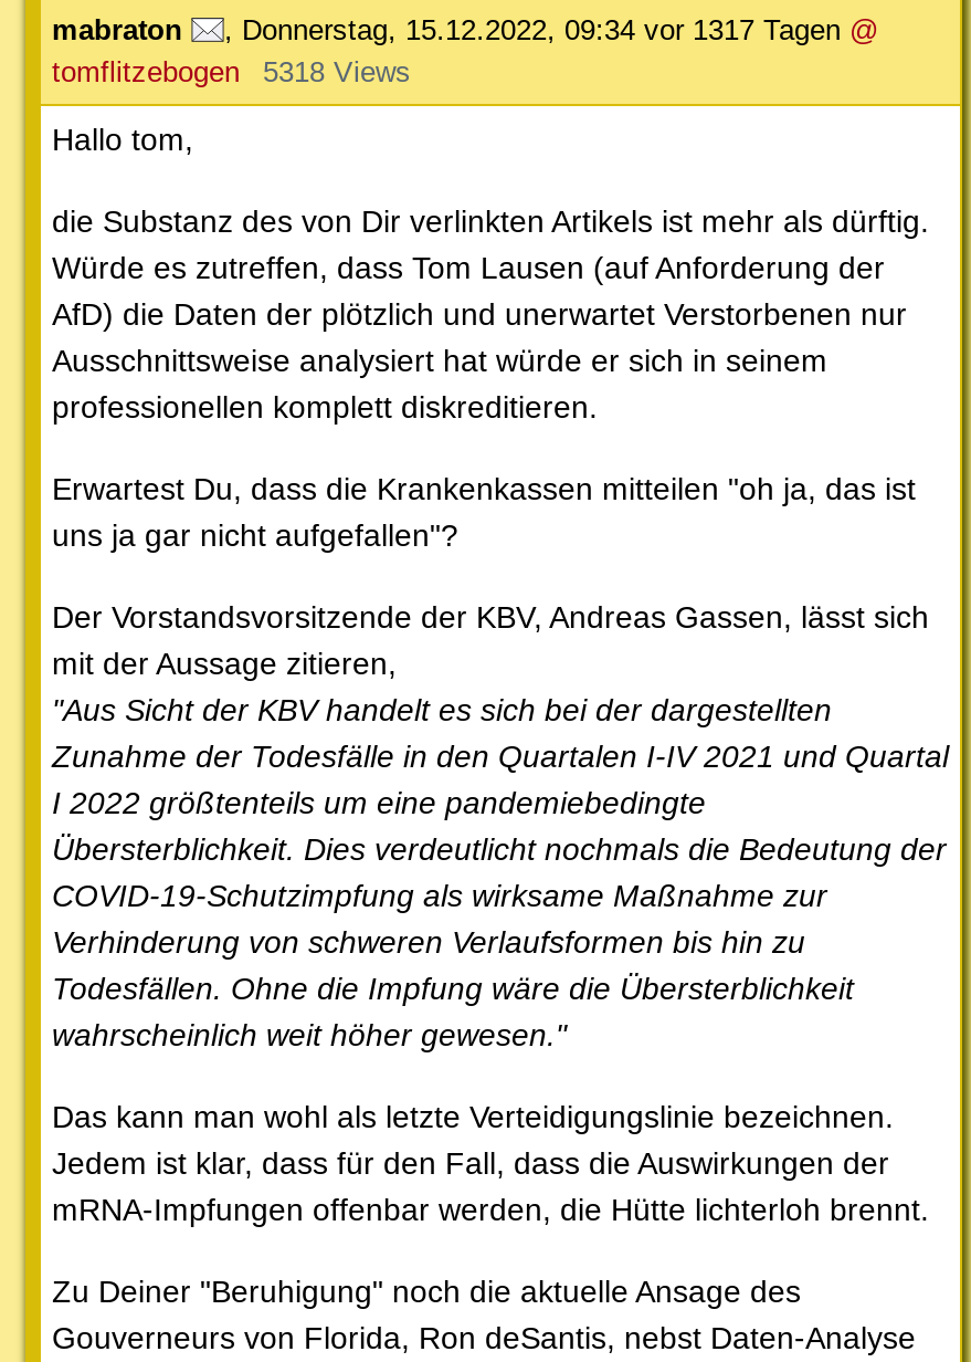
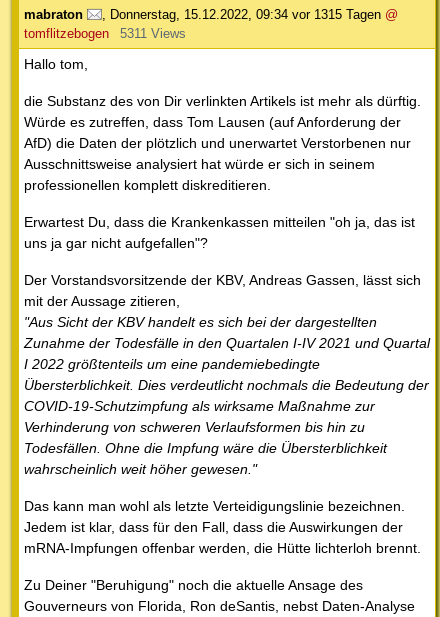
[224,14,878,47] , Donnerstag, 15.12.2022, 09:34 vor 1317 Tagen @ -> [102,7,398,22] , Donnerstag, 15.12.2022, 09:34 vor 1315 Tagen @
[52,56,411,89] tomflitzebogen 5318 Views -> [24,26,185,41] tomflitzebogen 5311 Views

